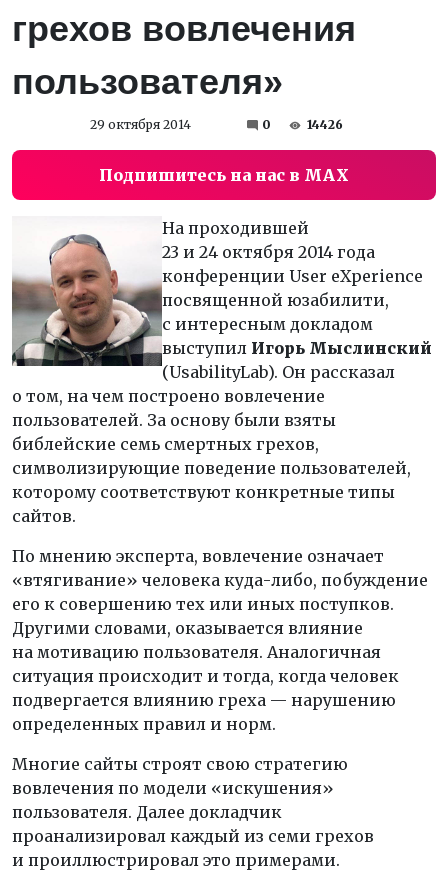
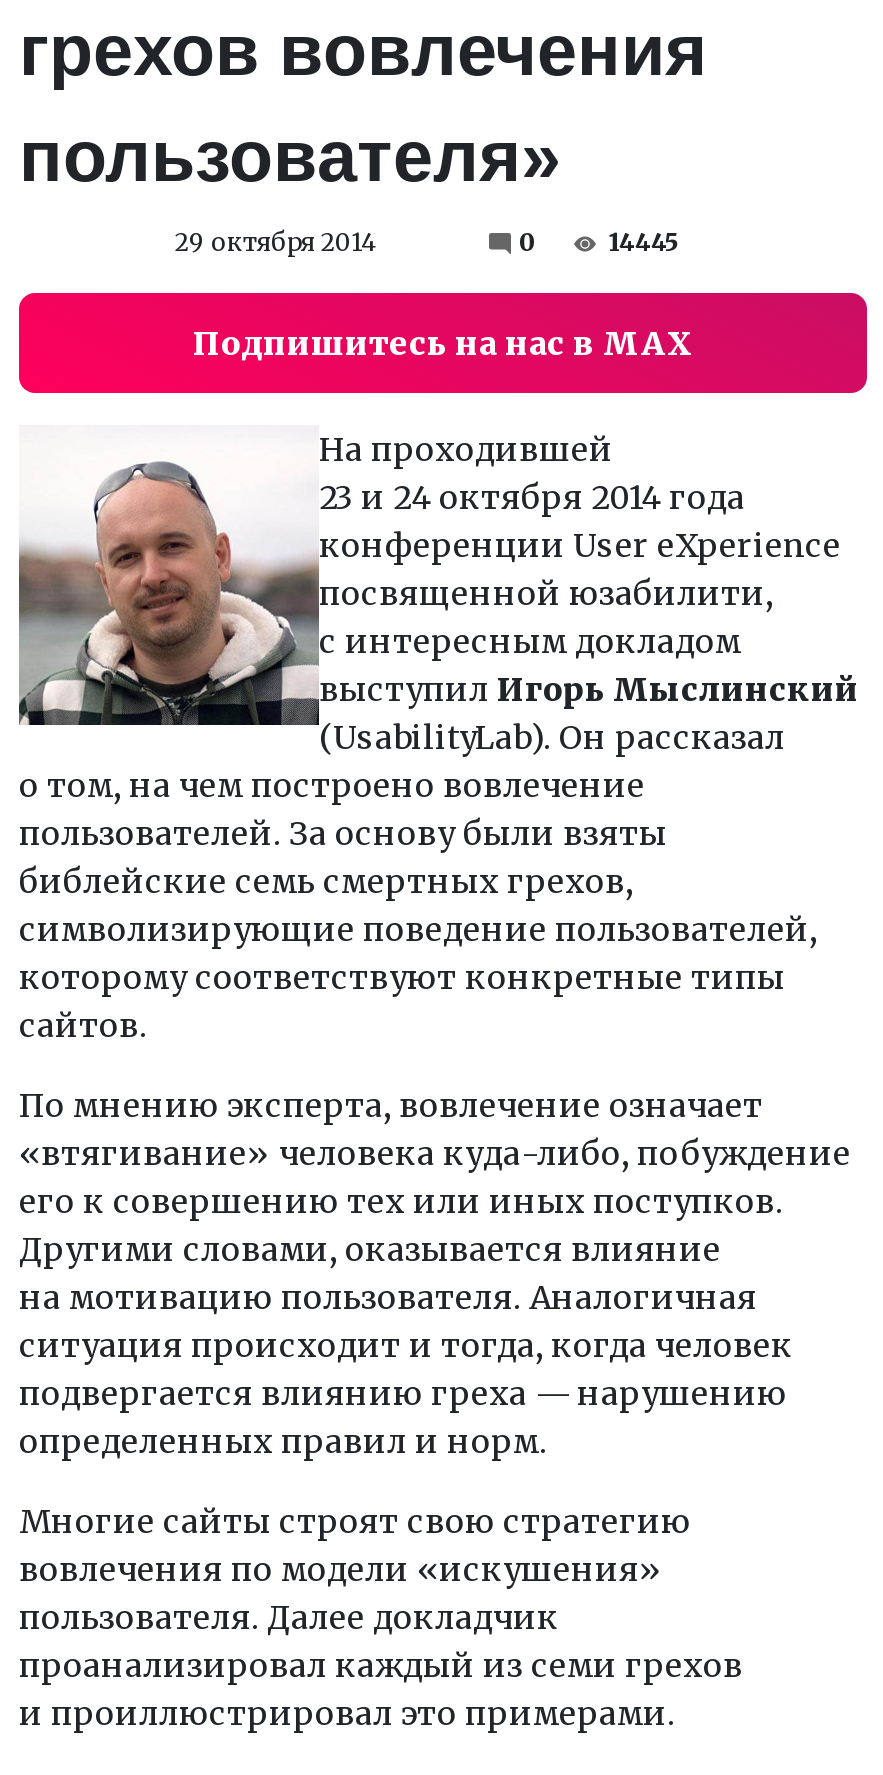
[306,117,342,132] 14426 -> [609,227,679,257] 14445

